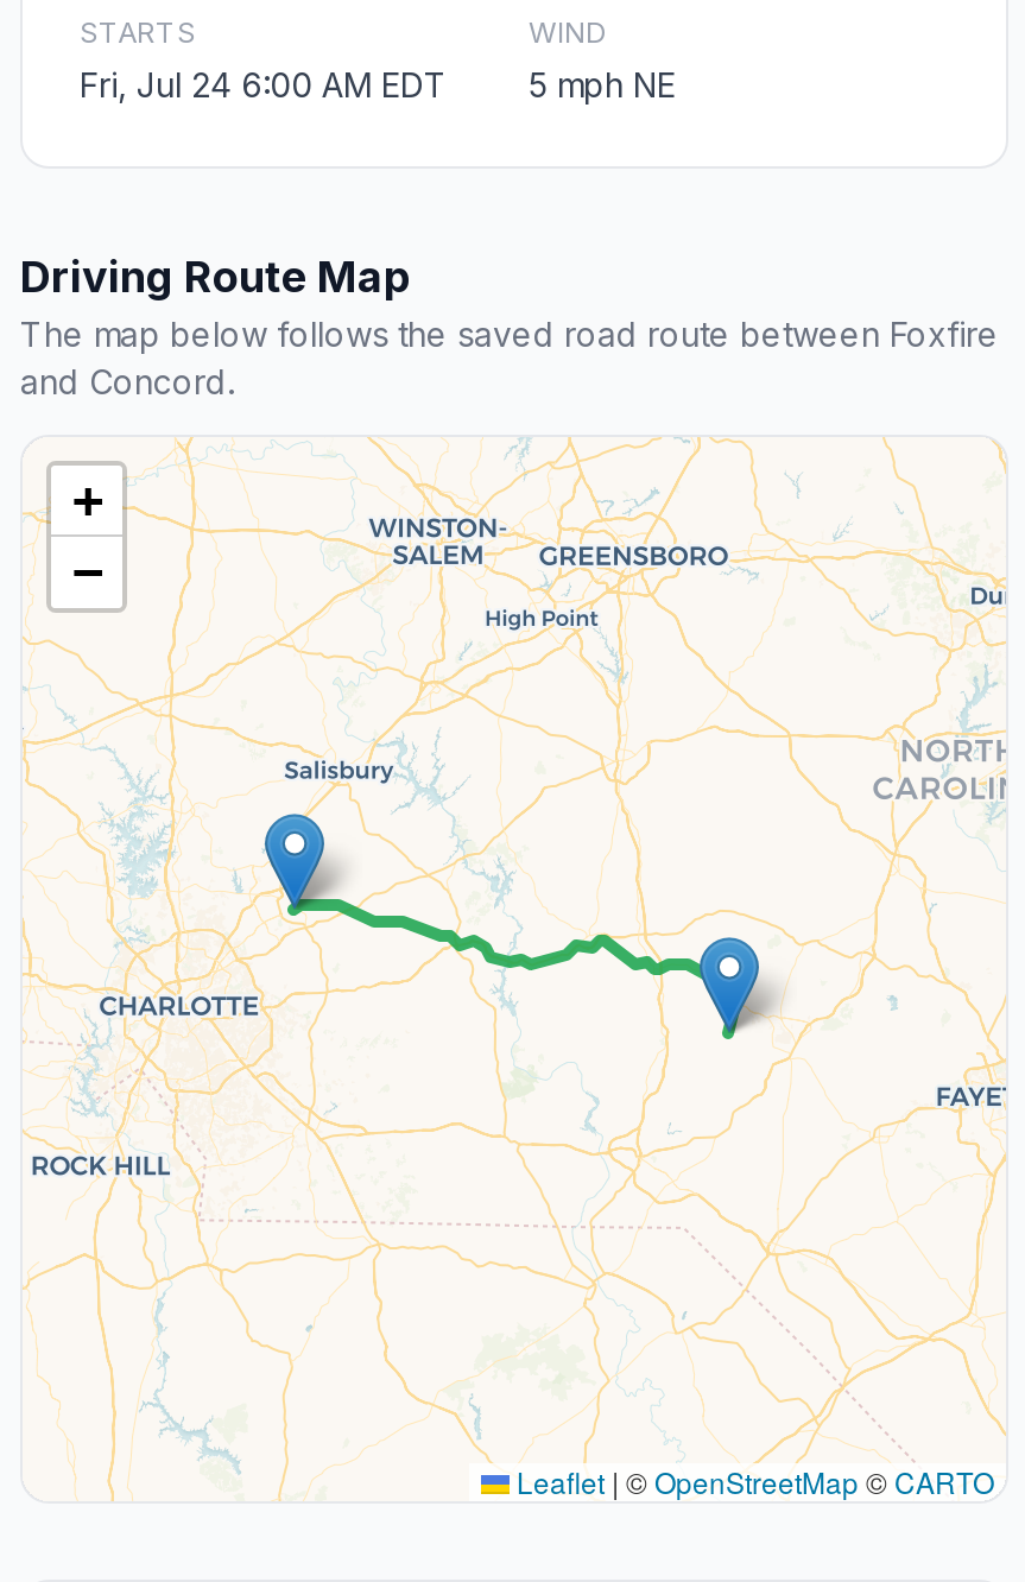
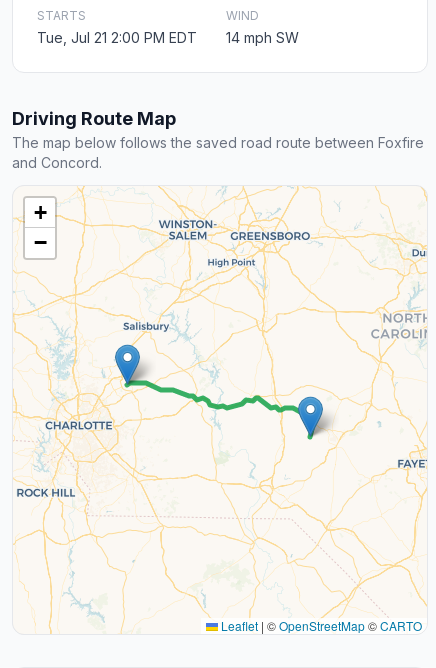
[80,65,448,105] Fri, Jul 24 6:00 AM EDT -> [37,29,197,46] Tue, Jul 21 2:00 PM EDT
[529,65,676,105] 5 mph NE -> [226,29,299,46] 14 mph SW

